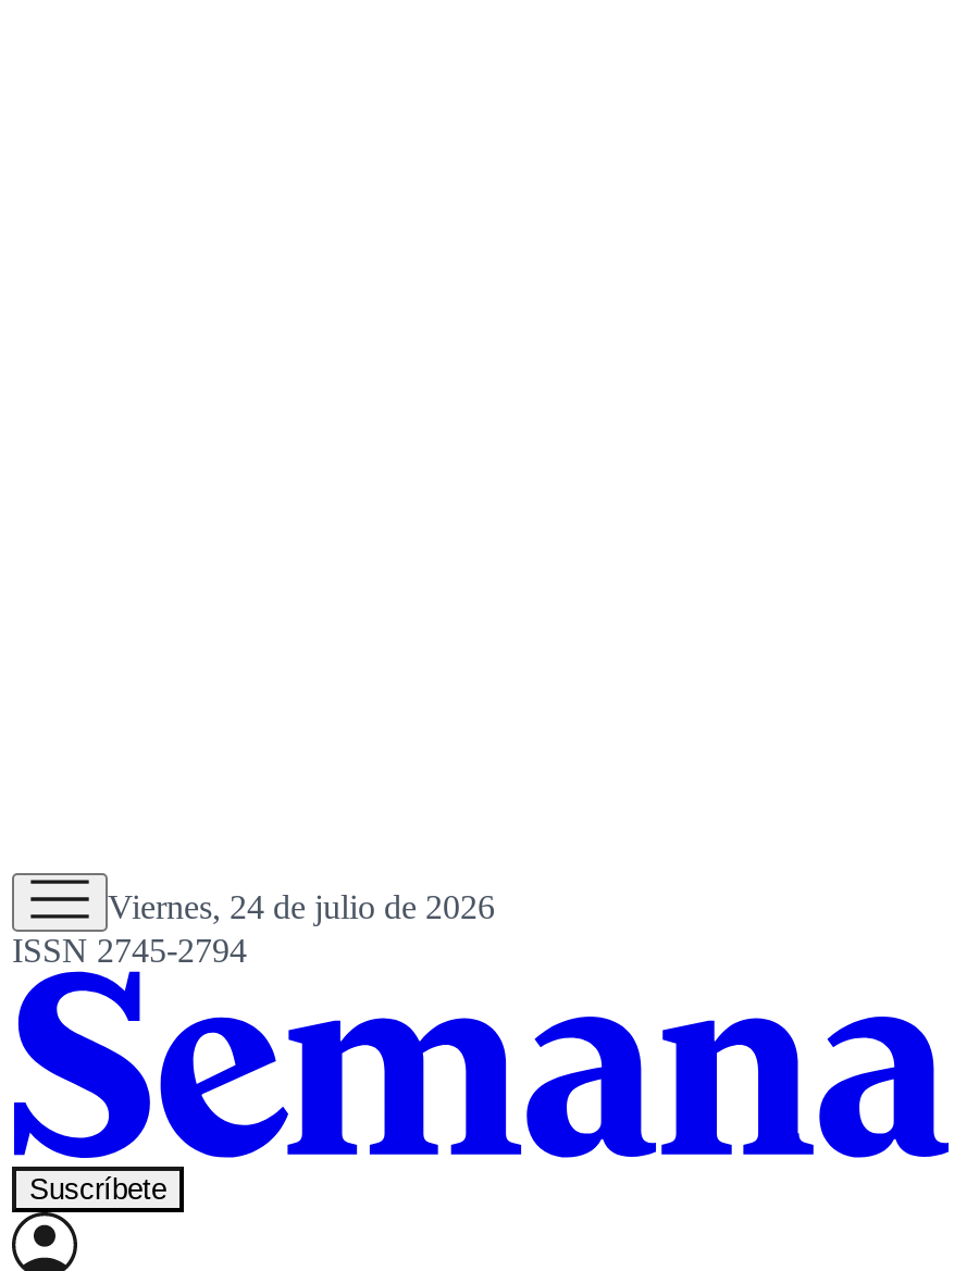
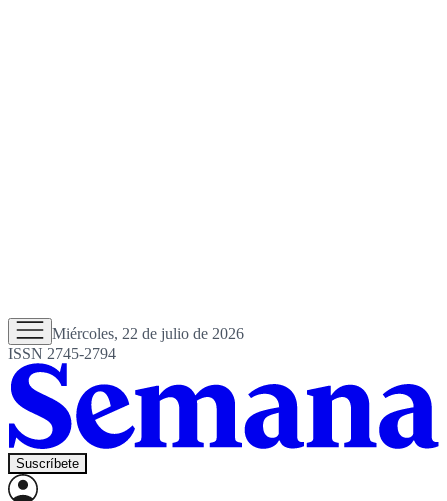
[108,888,495,925] Viernes, 24 de julio de 2026 -> [52,325,244,342] Miércoles, 22 de julio de 2026

